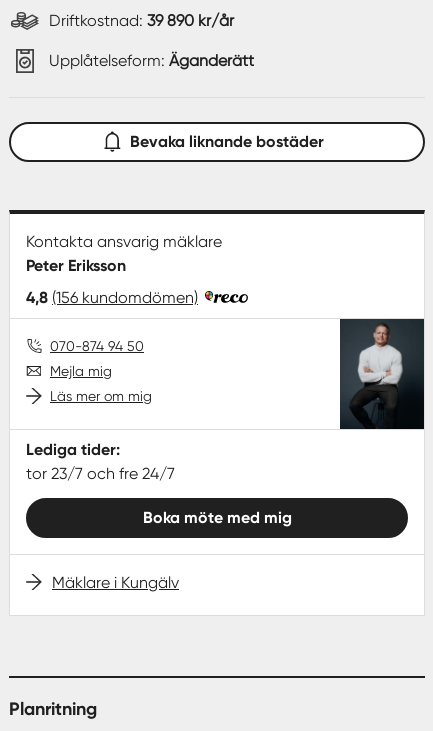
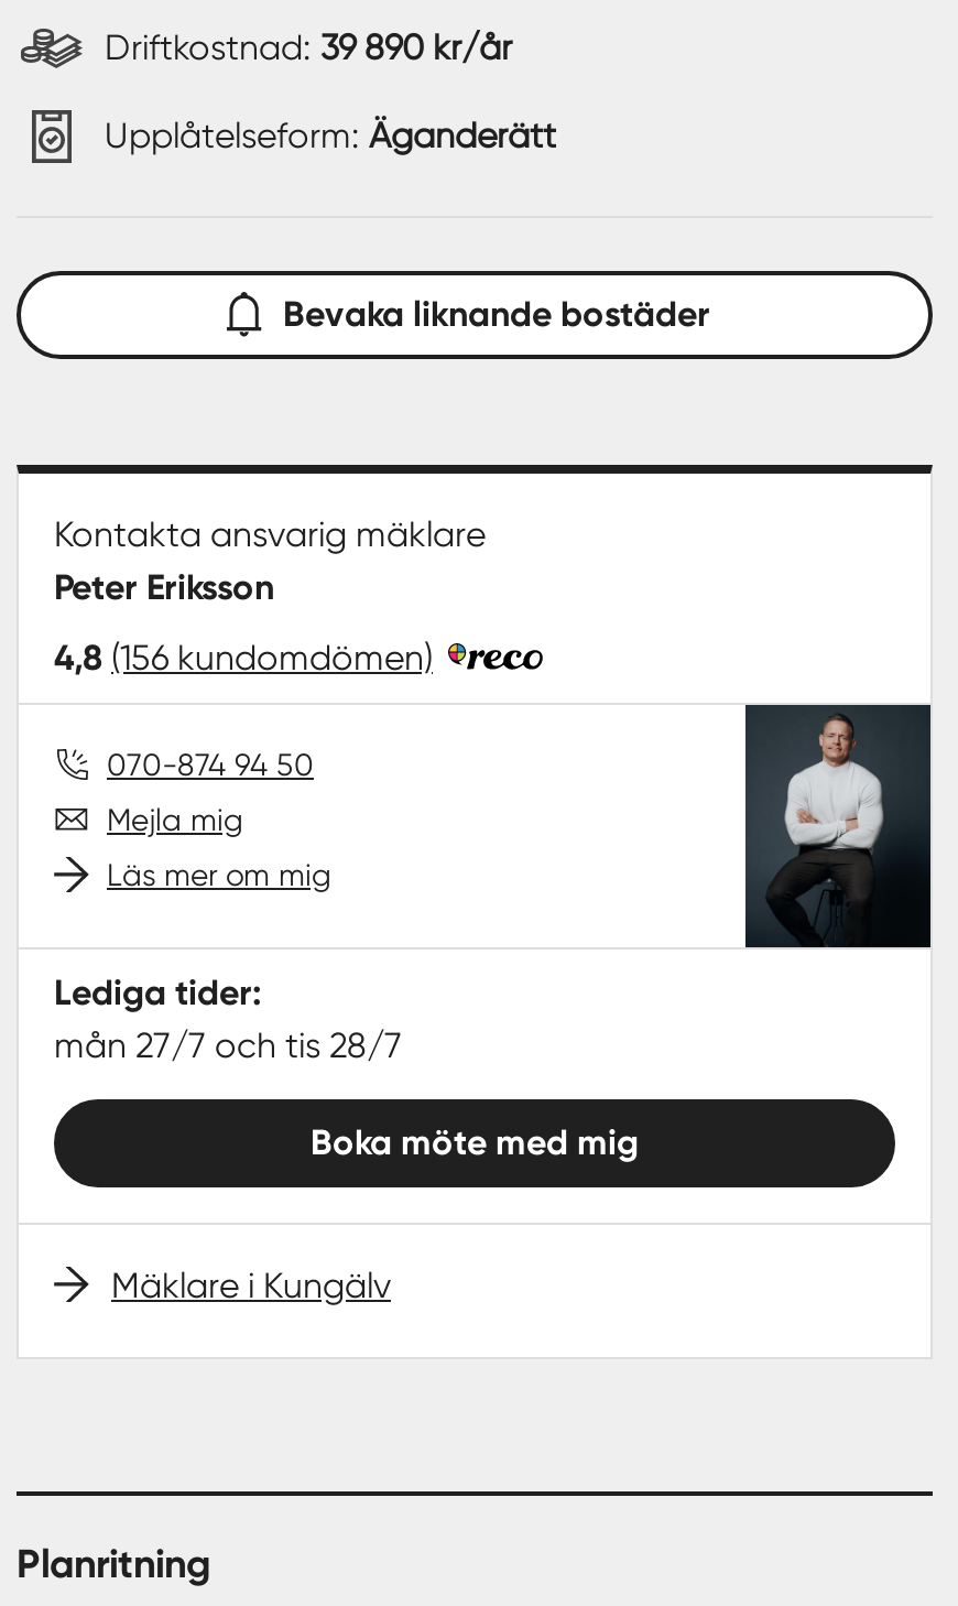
[26,464,175,483] tor 23/7 och fre 24/7 -> [54,1025,402,1067] mån 27/7 och tis 28/7

